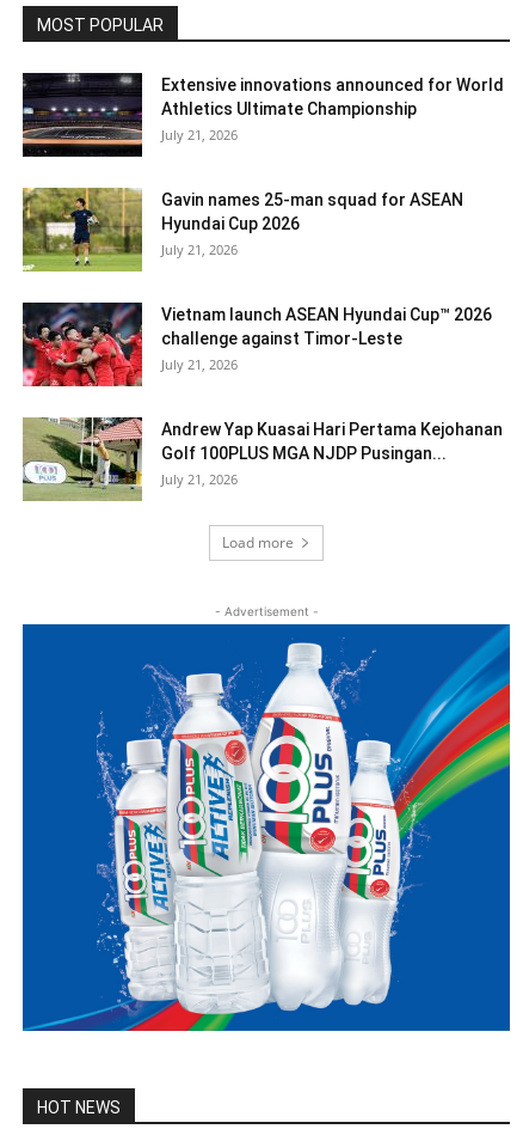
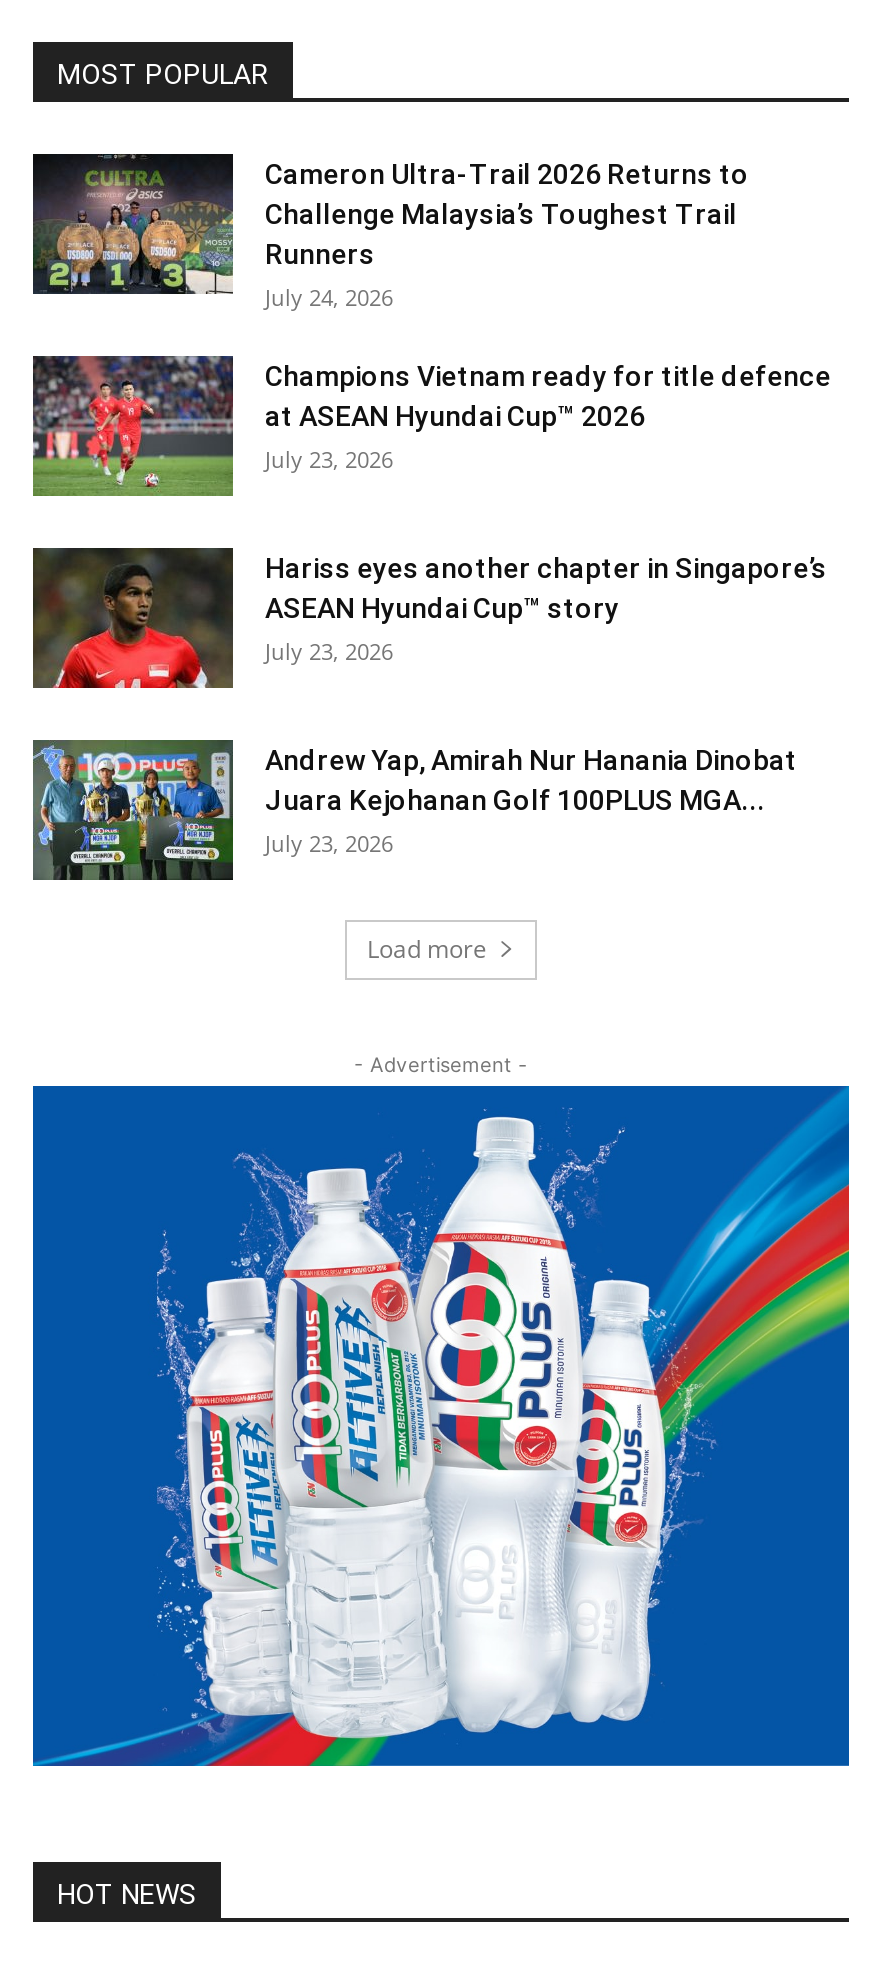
[21,73,504,158] [image] | Extensive innovations announced for World | Athletics Ultimate Championship | July 21, 2026 -> [35,156,749,312] [image] | Cameron Ultra-Trail 2026 Returns to | Challenge Malaysia’s Toughest Trail | Runners | July 24, 2026
[21,187,463,271] [image] | Gavin names 25-man squad for ASEAN | Hyundai Cup 2026 | July 21, 2026 -> [33,354,831,496] [image] | Champions Vietnam ready for title defence | at ASEAN Hyundai Cup™ 2026 | July 23, 2026
[21,303,492,387] [image] | Vietnam launch ASEAN Hyundai Cup™ 2026 | challenge against Timor-Leste | July 21, 2026 -> [31,548,827,690] [image] | Hariss eyes another chapter in Singapore’s | ASEAN Hyundai Cup™ story | July 23, 2026
[23,417,503,501] [image] | Andrew Yap Kuasai Hari Pertama Kejohanan | Golf 100PLUS MGA NJDP Pusingan... | July 21, 2026 -> [33,738,797,882] [image] | Andrew Yap, Amirah Nur Hanania Dinobat | Juara Kejohanan Golf 100PLUS MGA... | July 23, 2026

